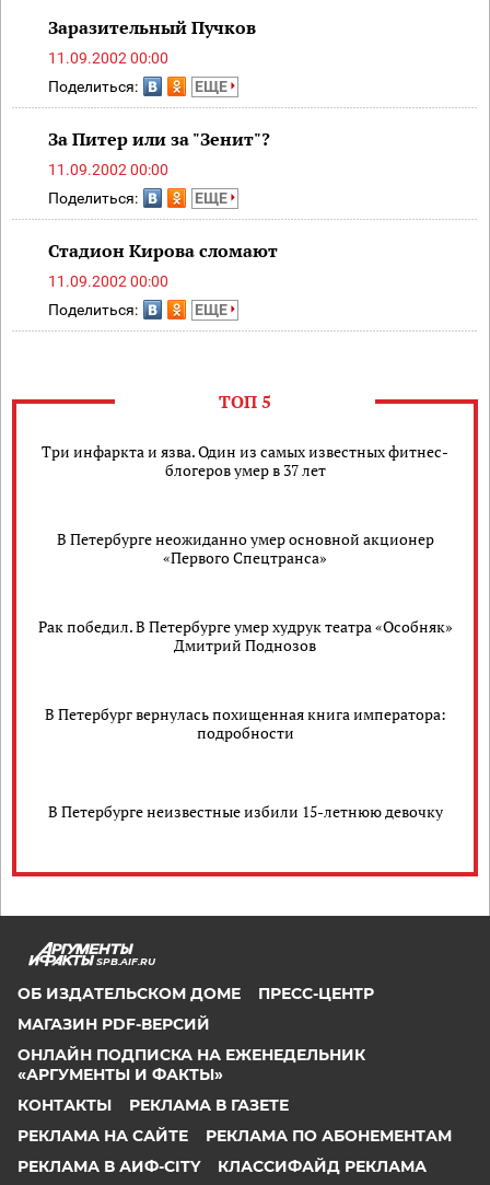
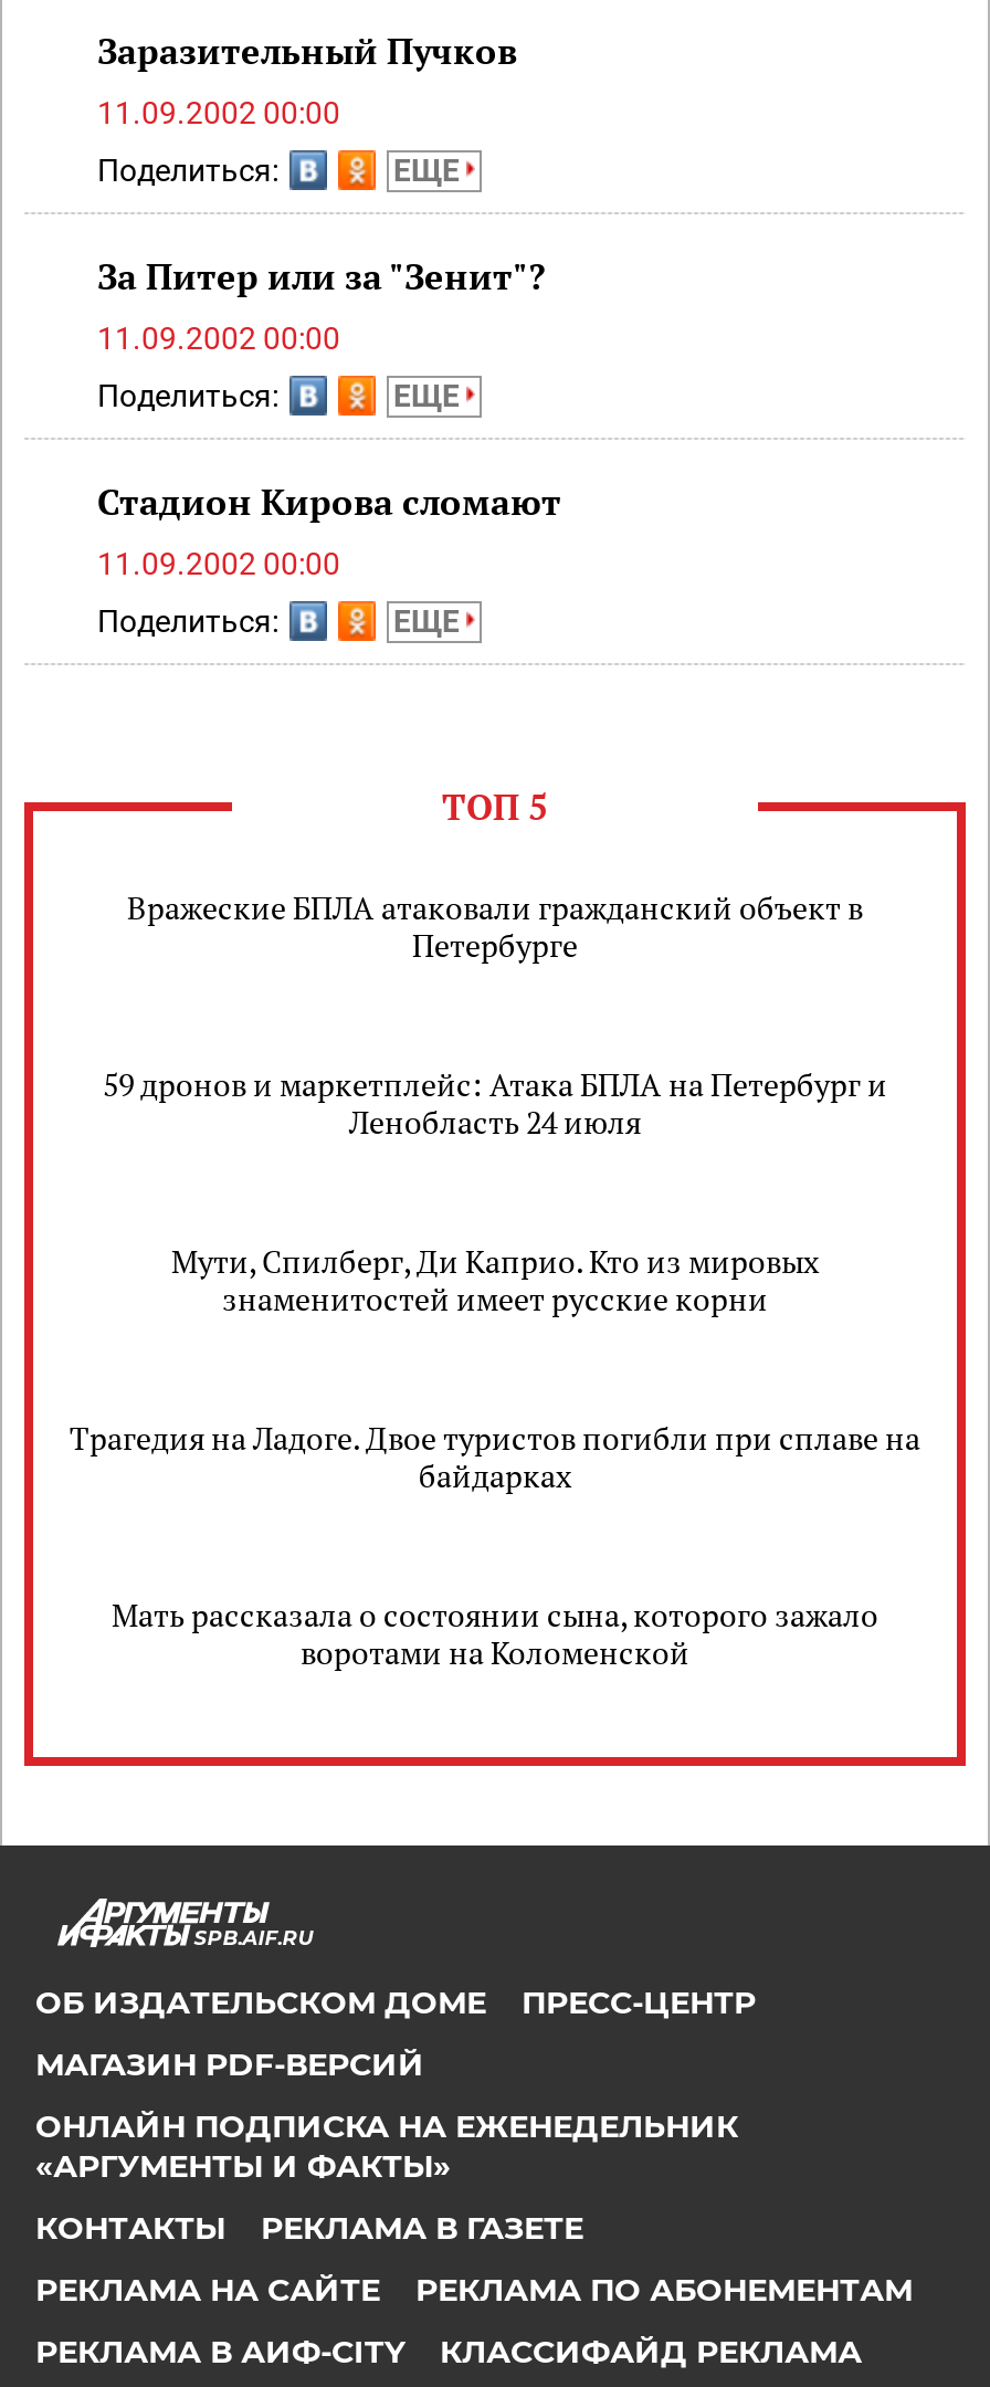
[42,441,448,480] Три инфаркта и язва. Один из самых известных фитнес- | блогеров умер в 37 лет -> [127,886,863,966] Вражеские БПЛА атаковали гражданский объект в | Петербурге
[56,528,434,568] В Петербурге неожиданно умер основной акционер | «Первого Спецтранса» -> [103,1063,887,1143] 59 дронов и маркетплейс: Атака БПЛА на Петербург и | Ленобласть 24 июля
[38,616,452,655] Рак победил. В Петербурге умер худрук театра «Особняк» | Дмитрий Поднозов -> [171,1240,819,1319] Мути, Спилберг, Ди Каприо. Кто из мировых | знаменитостей имеет русские корни
[44,704,446,743] В Петербург вернулась похищенная книга императора: | подробности -> [70,1417,920,1496] Трагедия на Ладоге. Двое туристов погибли при сплаве на | байдарках
[48,800,442,821] В Петербурге неизвестные избили 15-летнюю девочку -> [112,1594,878,1673] Мать рассказала о состоянии сына, которого зажало | воротами на Коломенской

